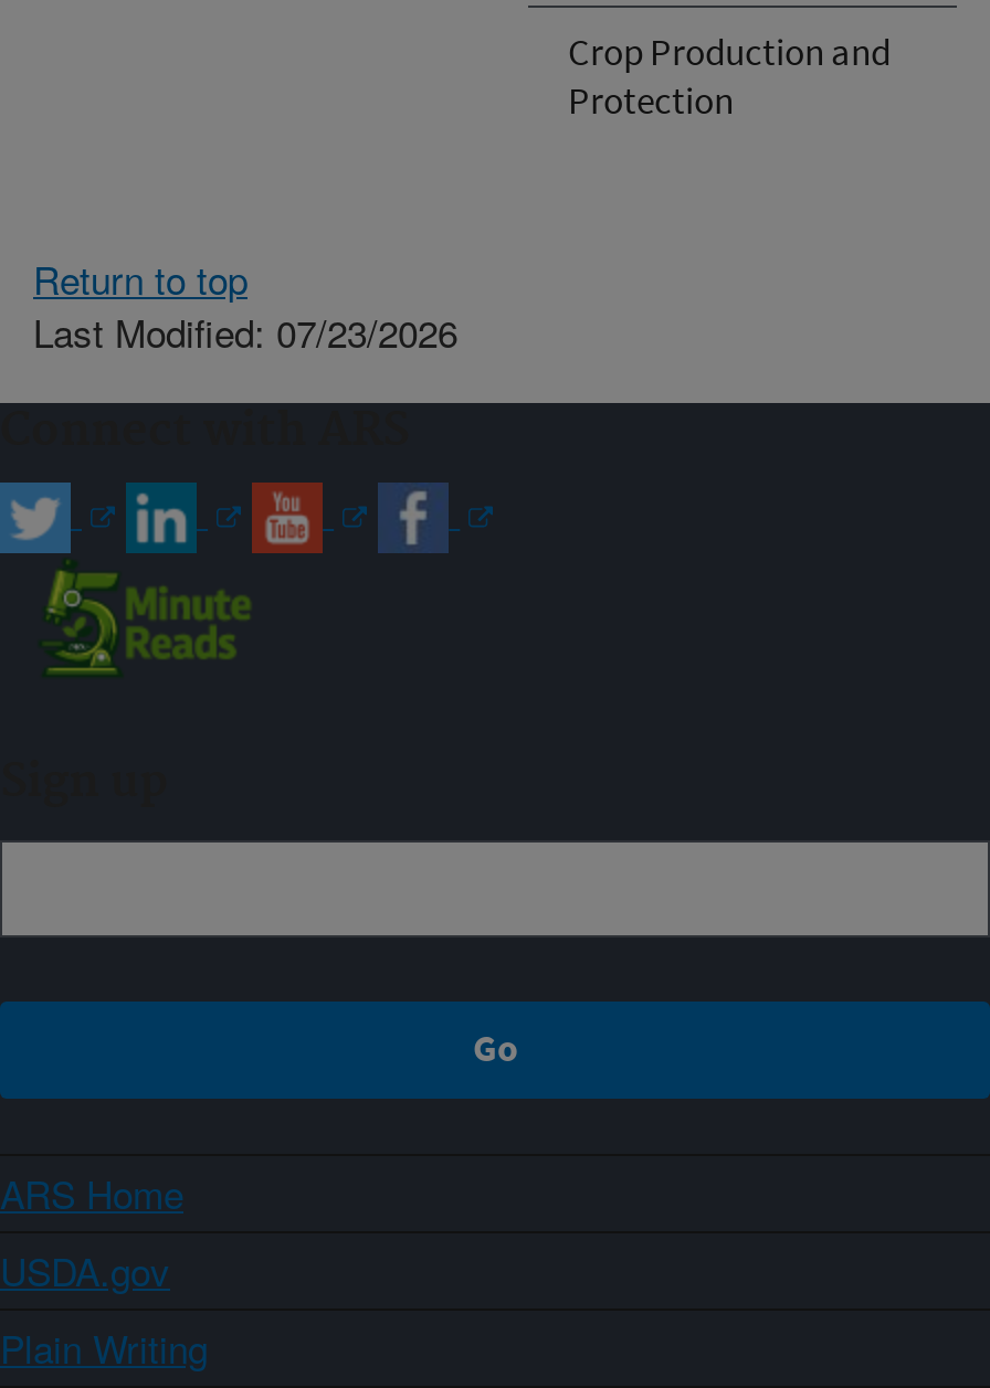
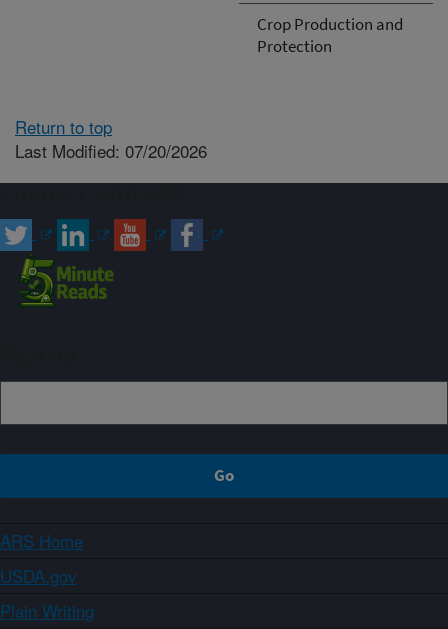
[33,304,457,359] Last Modified: 07/23/2026 -> [15,138,207,163] Last Modified: 07/20/2026

